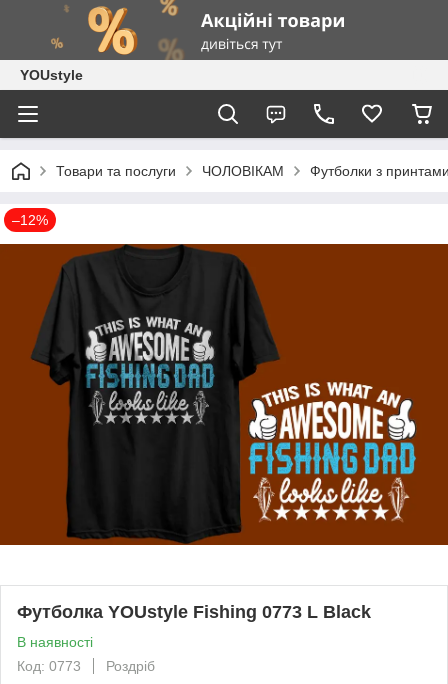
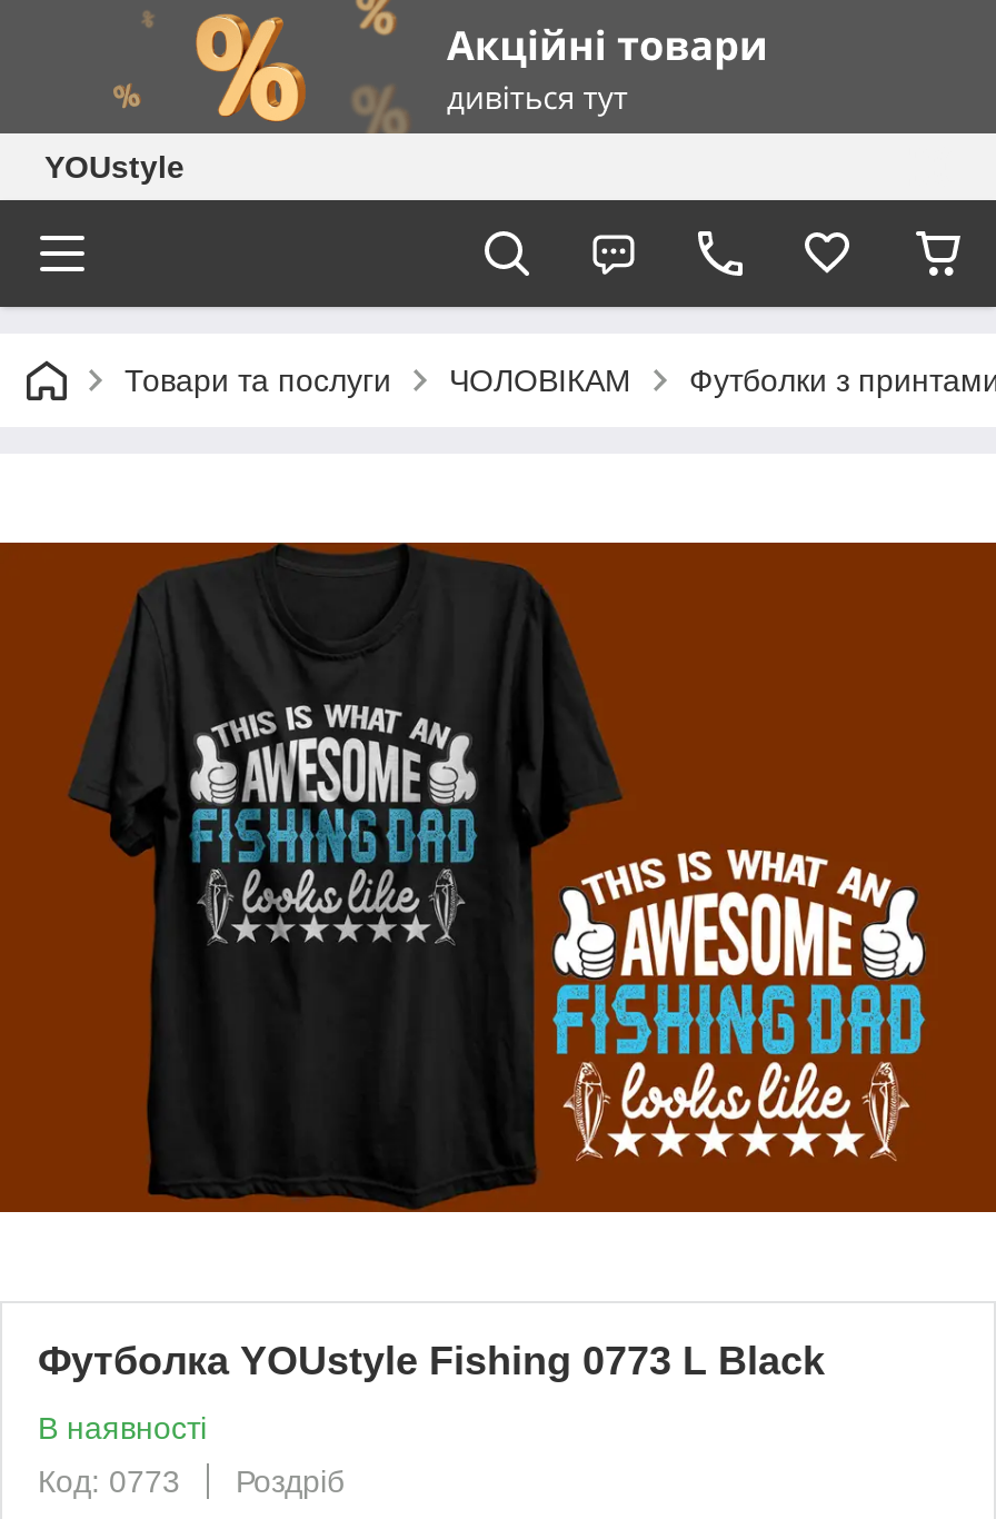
[12,212,48,228] –12% -> none

